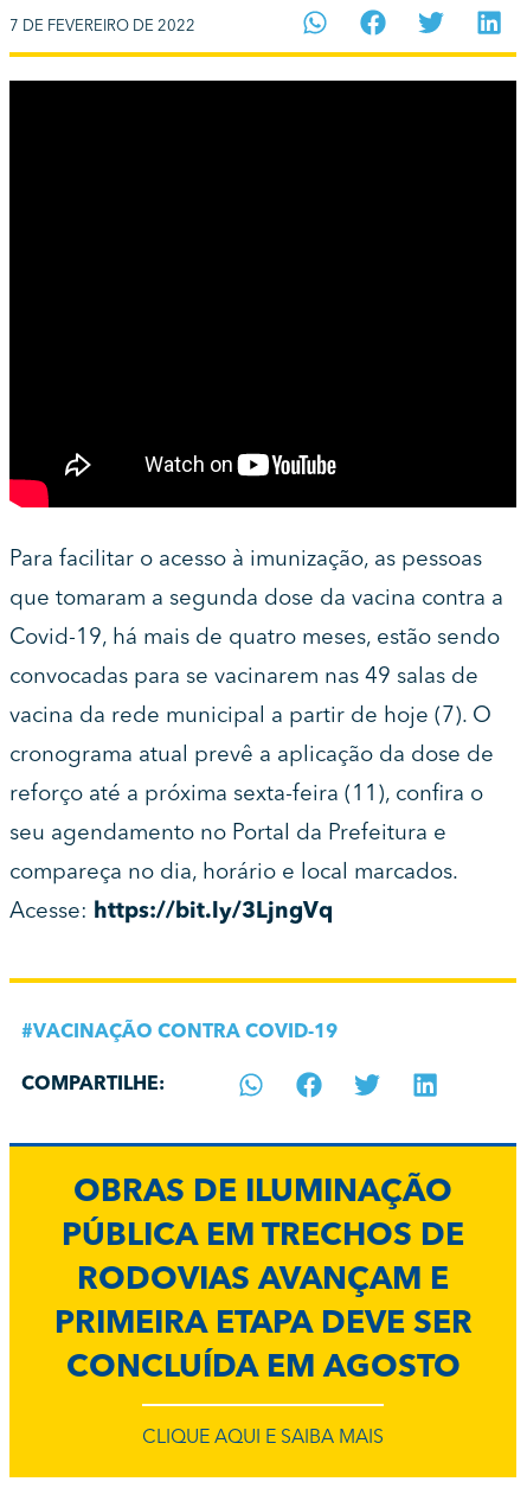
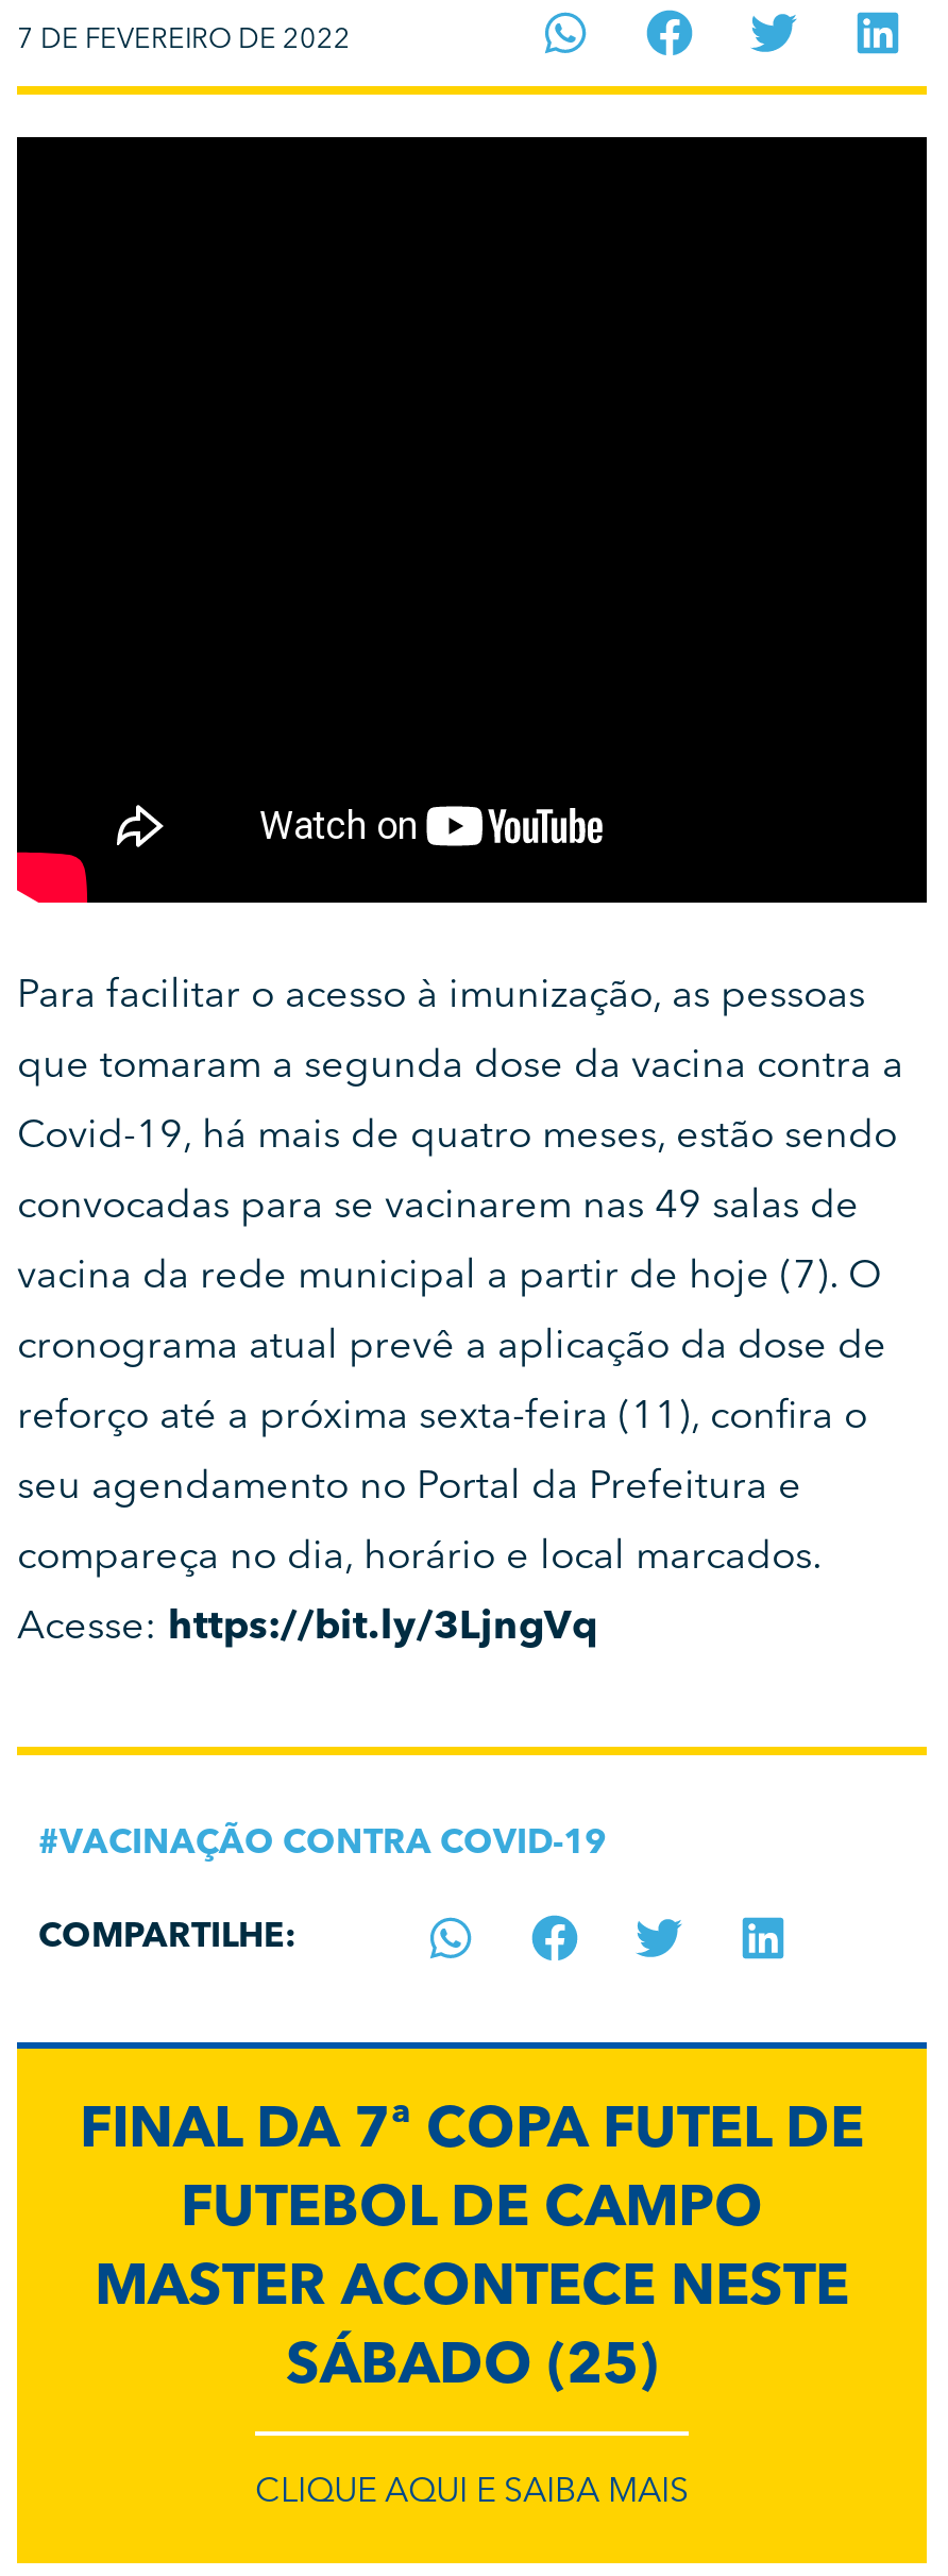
[54,1177,472,1384] OBRAS DE ILUMINAÇÃO | PÚBLICA EM TRECHOS DE | RODOVIAS AVANÇAM E | PRIMEIRA ETAPA DEVE SER | CONCLUÍDA EM AGOSTO -> [80,2103,864,2397] FINAL DA 7ª COPA FUTEL DE | FUTEBOL DE CAMPO | MASTER ACONTECE NESTE | SÁBADO (25)

